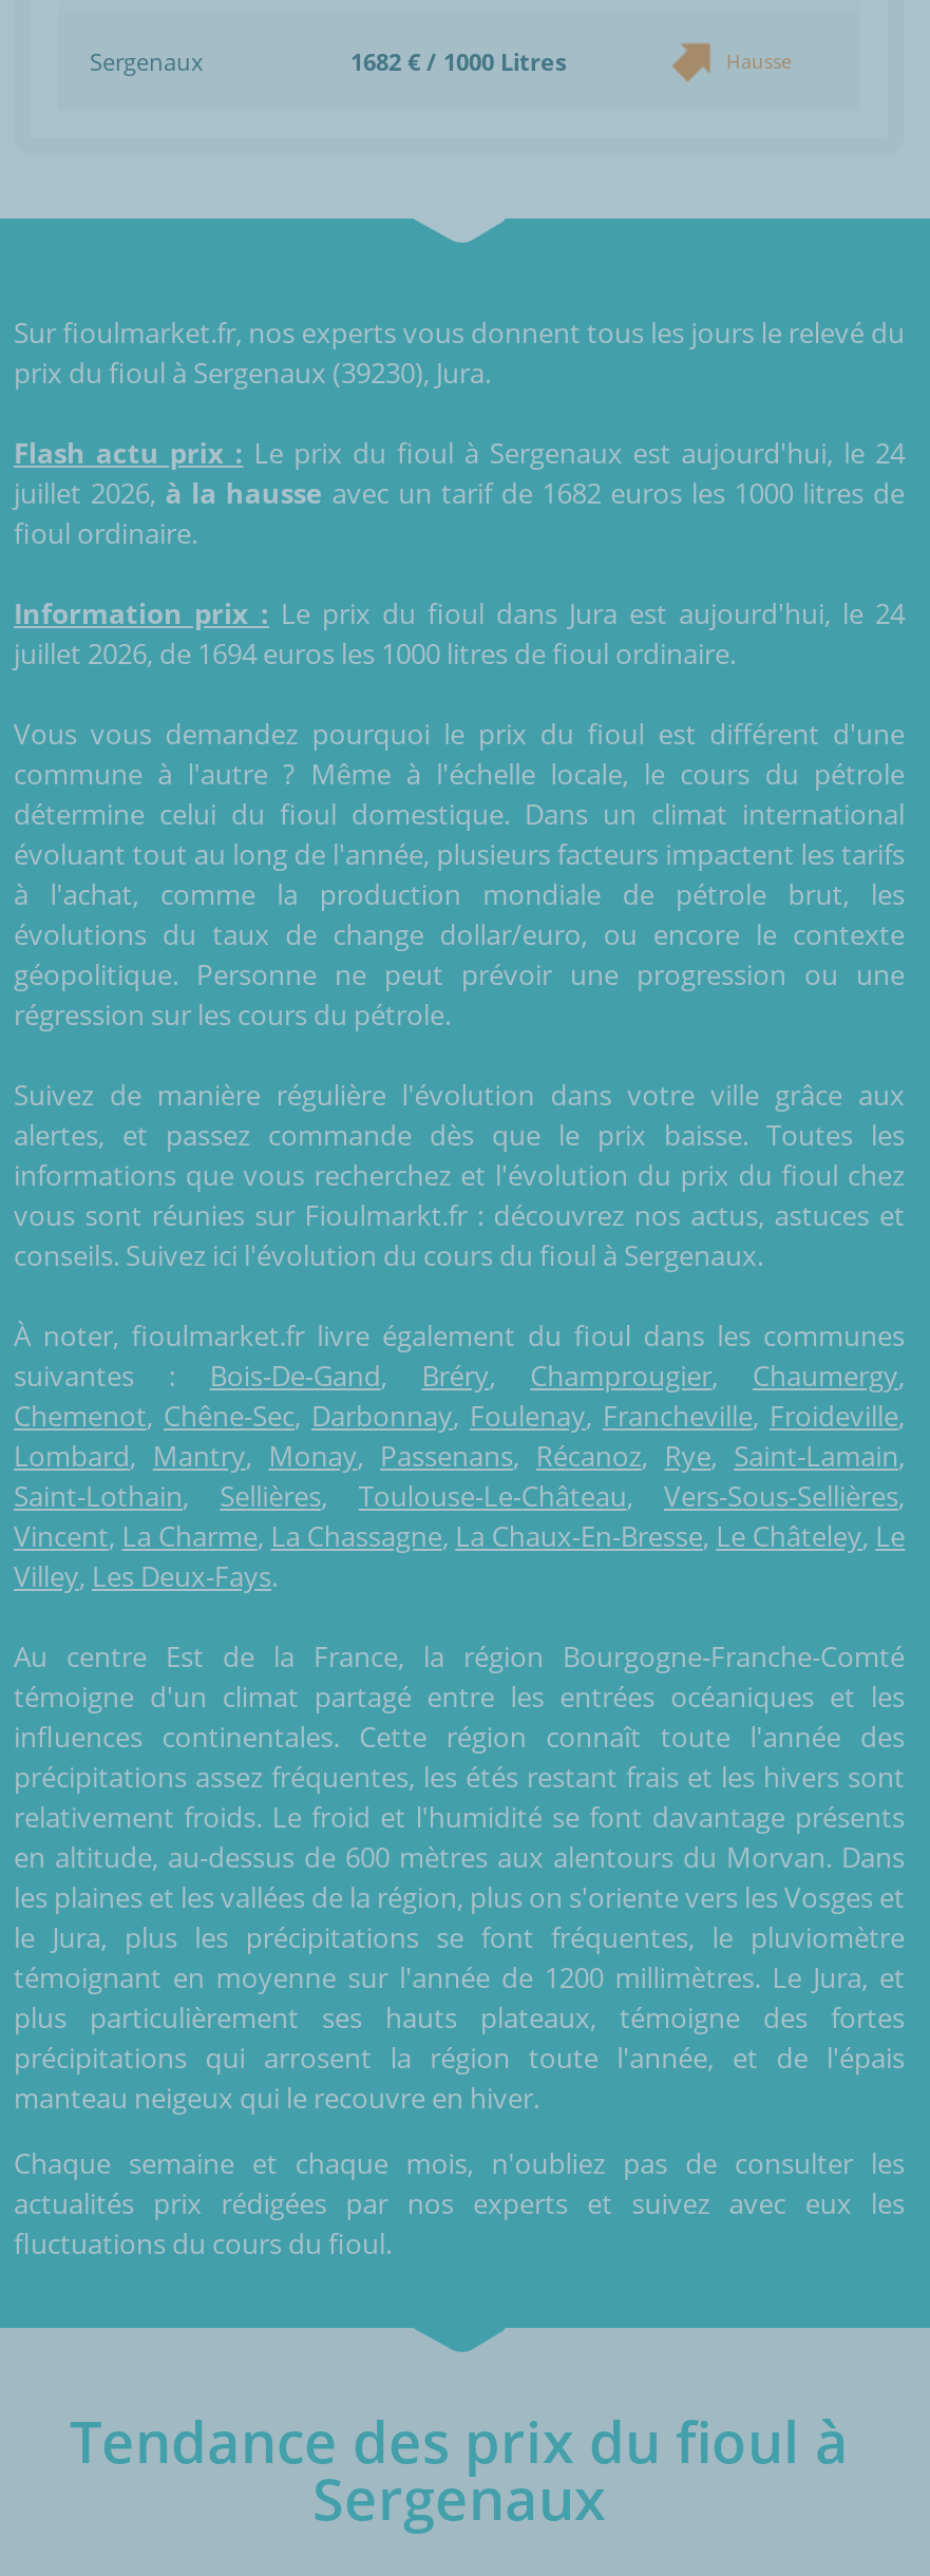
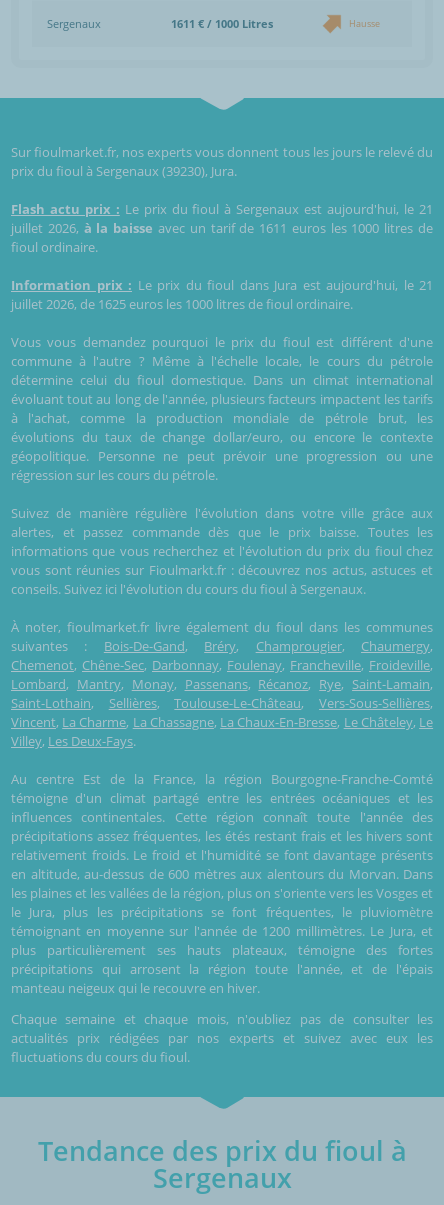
[350,45,566,77] 1682 € / 1000 Litres -> [170,16,272,31] 1611 € / 1000 Litres
[14,433,905,471] Flash actu prix : Le prix du fioul à Sergenaux est aujourd'hui, le 24 -> [11,200,433,218] Flash actu prix : Le prix du fioul à Sergenaux est aujourd'hui, le 21
[14,474,905,512] juillet 2026, à la hausse avec un tarif de 1682 euros les 1000 litres de -> [11,219,433,237] juillet 2026, à la baisse avec un tarif de 1611 euros les 1000 litres de
[14,594,905,632] Information prix : Le prix du fioul dans Jura est aujourd'hui, le 24 -> [11,276,433,294] Information prix : Le prix du fioul dans Jura est aujourd'hui, le 21
[14,634,736,672] juillet 2026, de 1694 euros les 1000 litres de fioul ordinaire. -> [11,295,353,313] juillet 2026, de 1625 euros les 1000 litres de fioul ordinaire.

